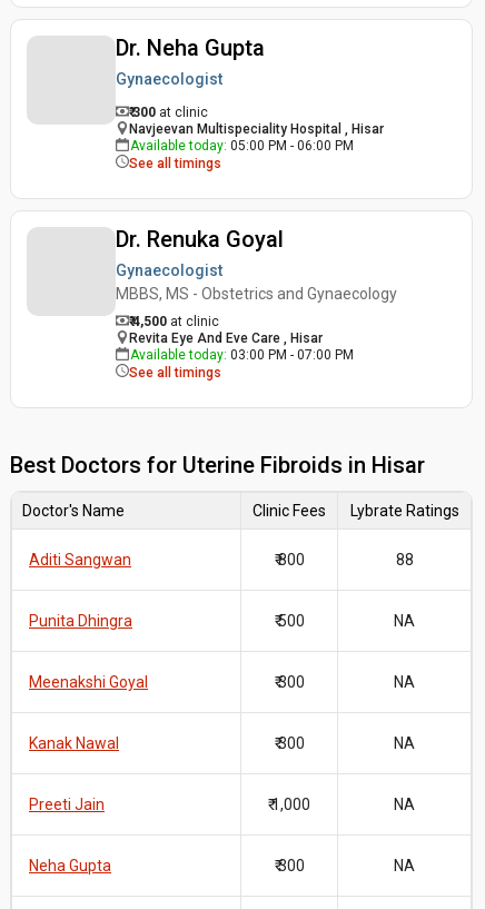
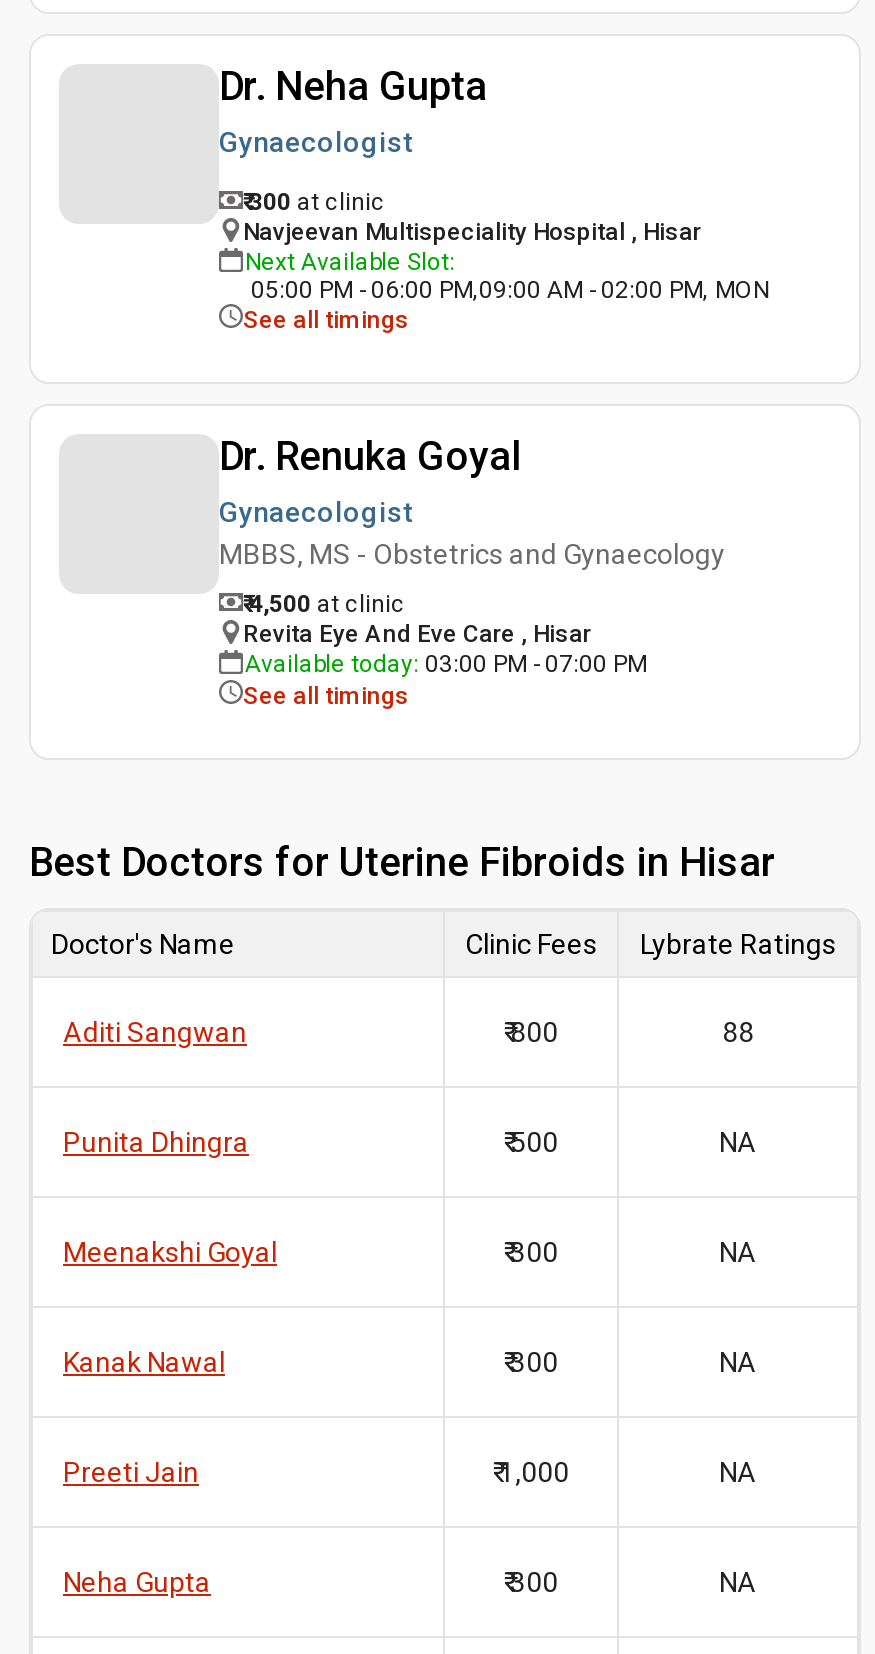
[130,138,354,154] Available today: 05:00 PM - 06:00 PM -> [245,248,769,304] Next Available Slot: | 05:00 PM - 06:00 PM,09:00 AM - 02:00 PM, MON

